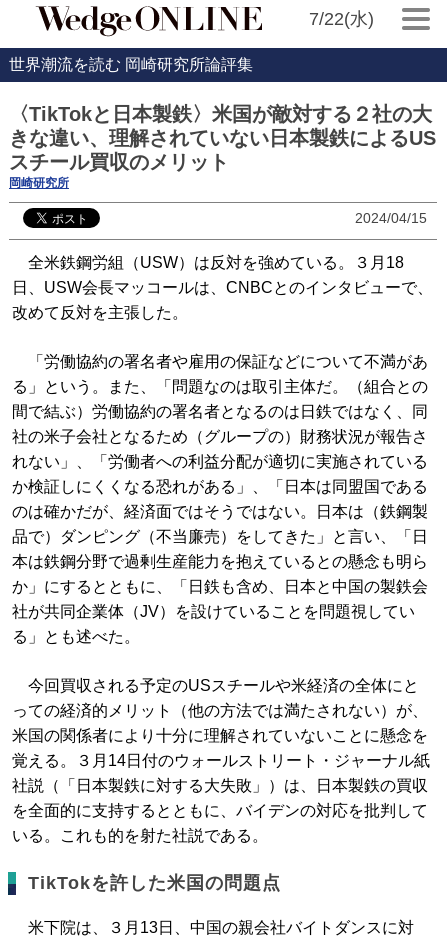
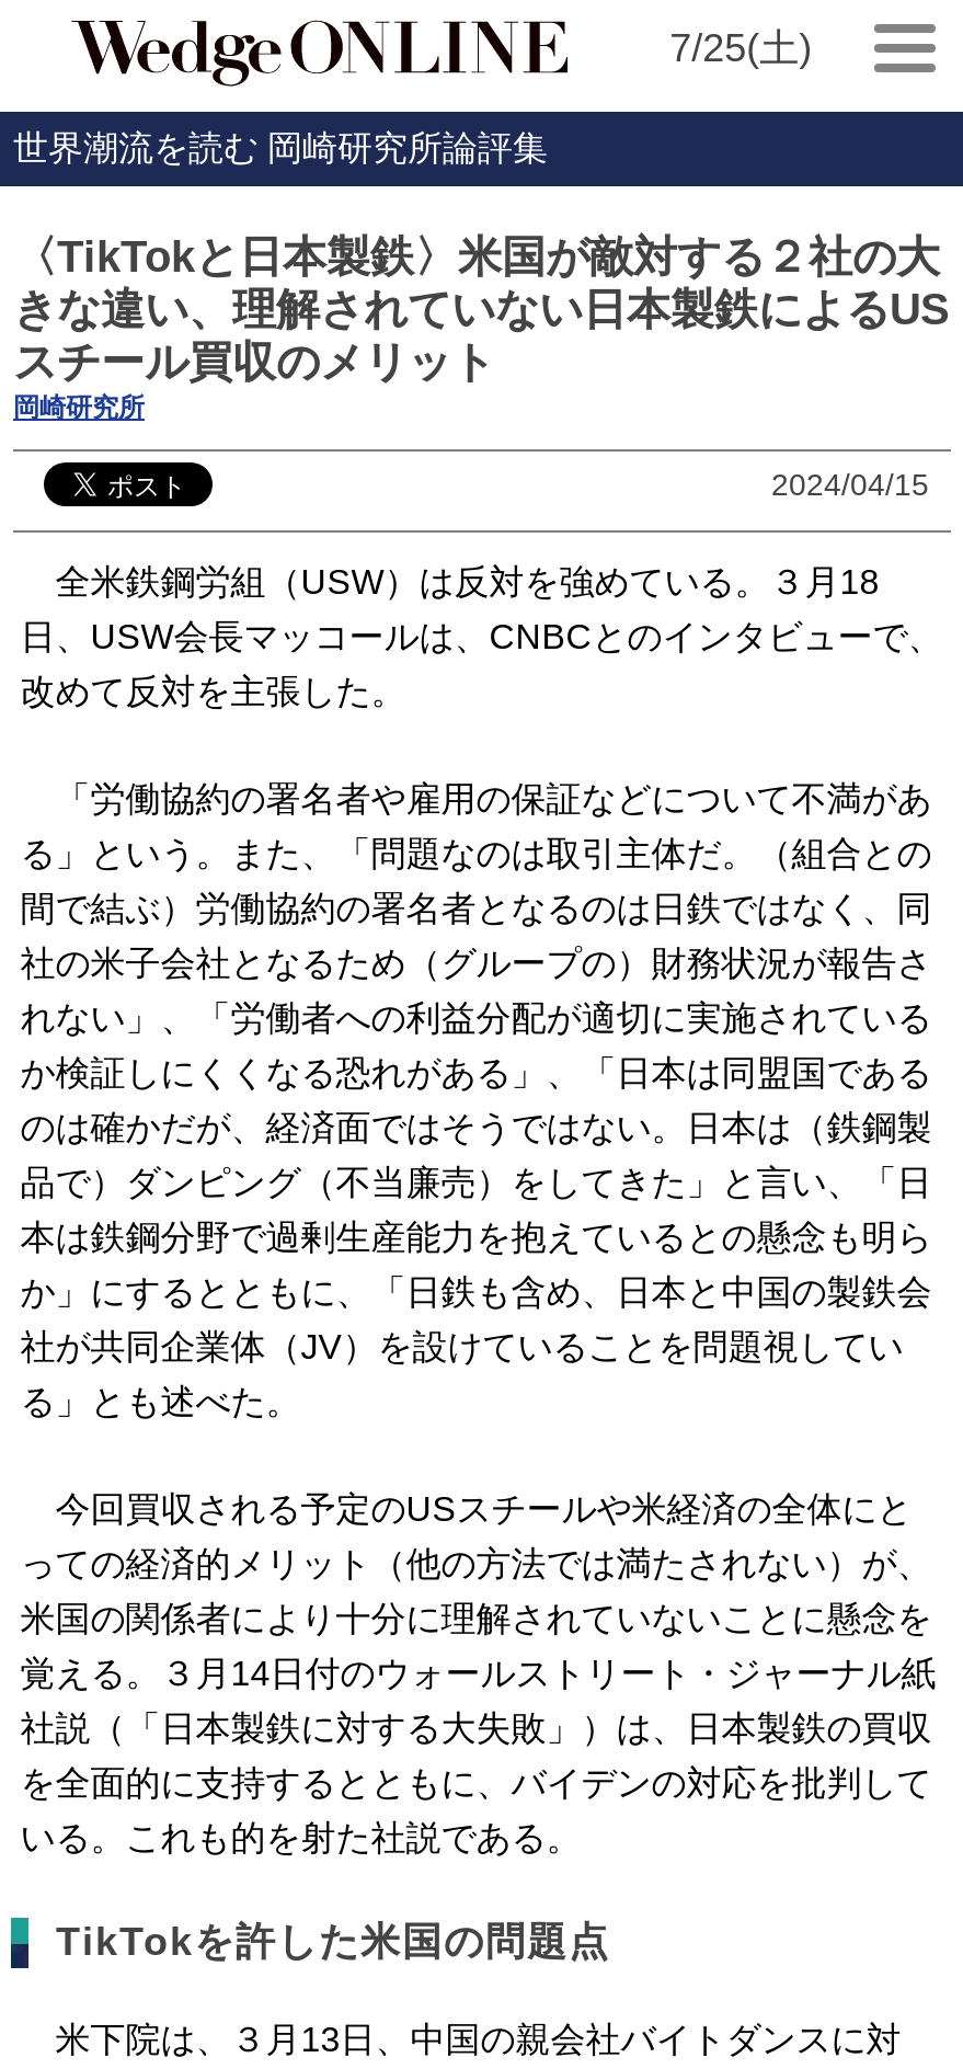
[309,9,374,29] 7/22(水) -> [670,26,812,70] 7/25(土)

